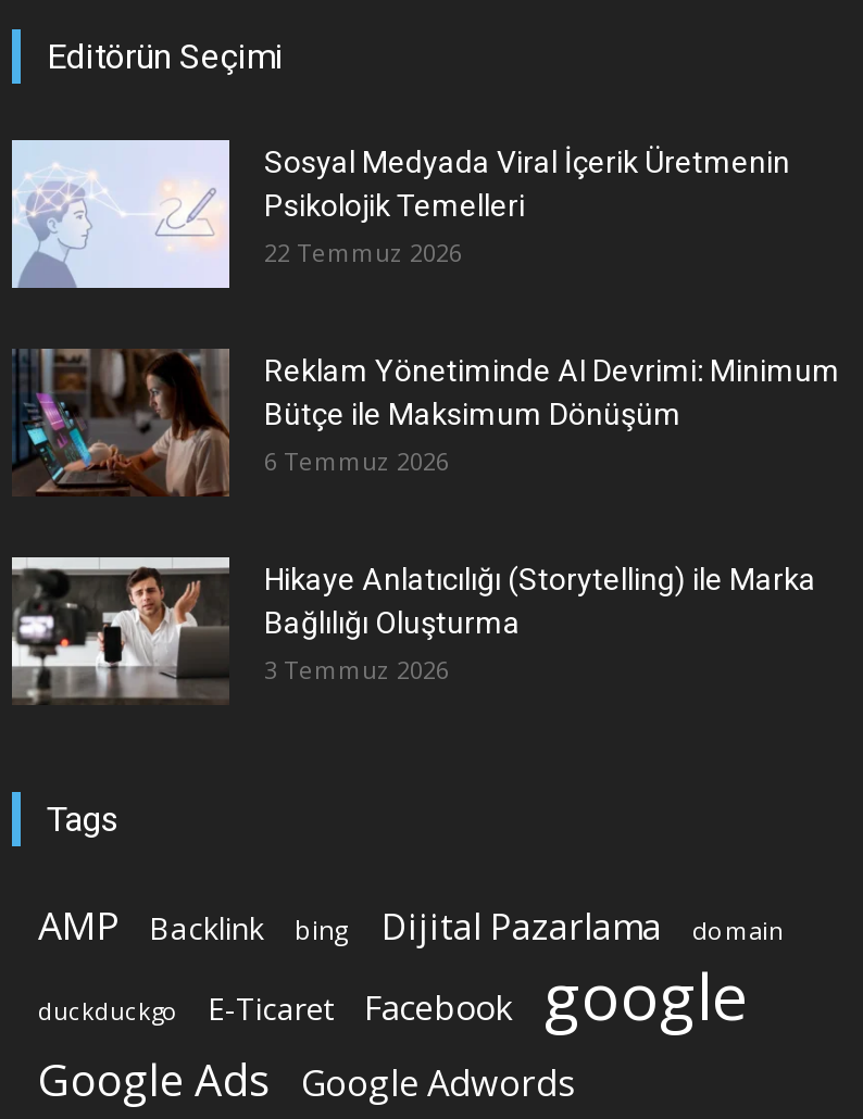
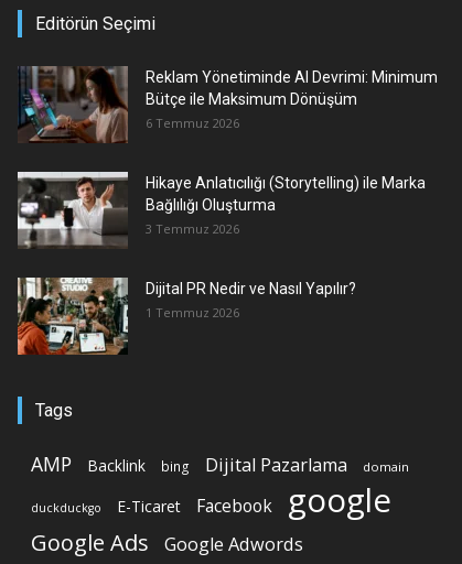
[10,137,790,291] [image] | Sosyal Medyada Viral İçerik Üretmenin | Psikolojik Temelleri | 22 Temmuz 2026 -> none
moved [10,343,840,684] -> [17,64,438,237]: [image] | Reklam Yönetiminde AI Devrimi: Minimum | Bütçe ile Maksimum Dönüşüm | 6 Temmuz 2026 | Hikaye Anlatıcılığı (Storytelling) ile Marka | Bağlılığı Oluşturma | 3 Temmuz 2026
none -> [17,276,356,356] [image] | Dijital PR Nedir ve Nasıl Yapılır? | 1 Temmuz 2026

